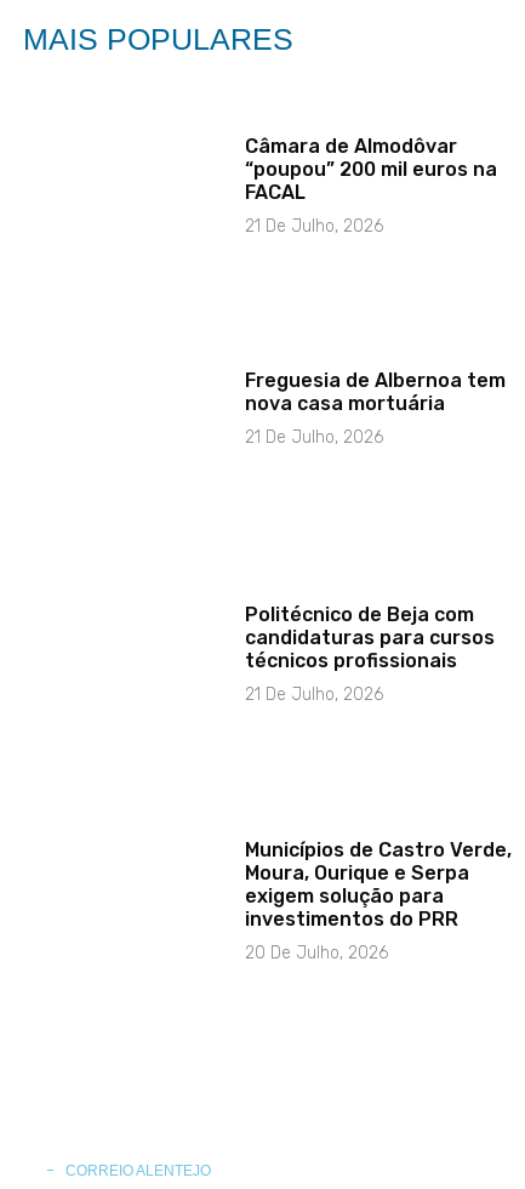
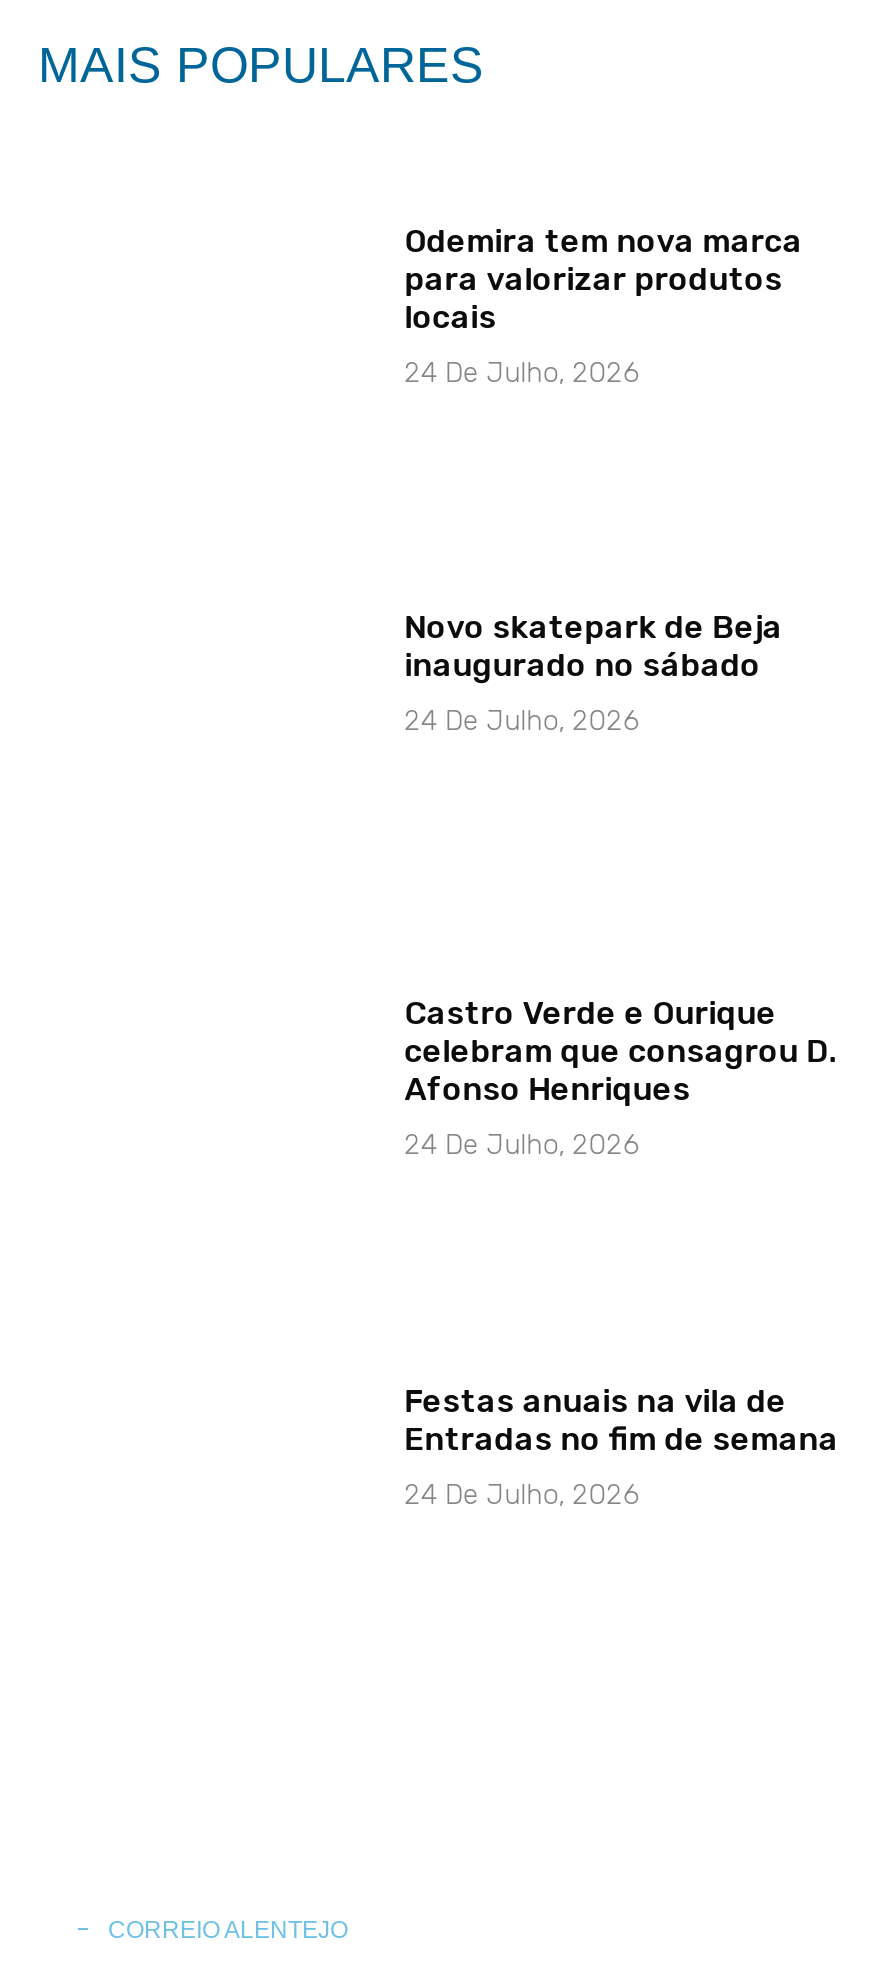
[245,135,497,204] Câmara de Almodôvar | “poupou” 200 mil euros na | FACAL -> [404,222,802,336] Odemira tem nova marca | para valorizar produtos | locais
[245,216,383,237] 21 De Julho, 2026 -> [404,356,638,390] 24 De Julho, 2026
[245,369,506,415] Freguesia de Albernoa tem | nova casa mortuária -> [404,608,782,684] Novo skatepark de Beja | inaugurado no sábado
[245,427,383,448] 21 De Julho, 2026 -> [404,704,638,738] 24 De Julho, 2026
[245,603,495,673] Politécnico de Beja com | candidaturas para cursos | técnicos profissionais -> [404,995,836,1109] Castro Verde e Ourique | celebram que consagrou D. | Afonso Henriques
[245,685,383,705] 21 De Julho, 2026 -> [404,1129,638,1163] 24 De Julho, 2026
[245,838,512,930] Municípios de Castro Verde, | Moura, Ourique e Serpa | exigem solução para | investimentos do PRR -> [404,1381,838,1457] Festas anuais na vila de | Entradas no fim de semana
[245,942,388,963] 20 De Julho, 2026 -> [404,1477,638,1511] 24 De Julho, 2026

